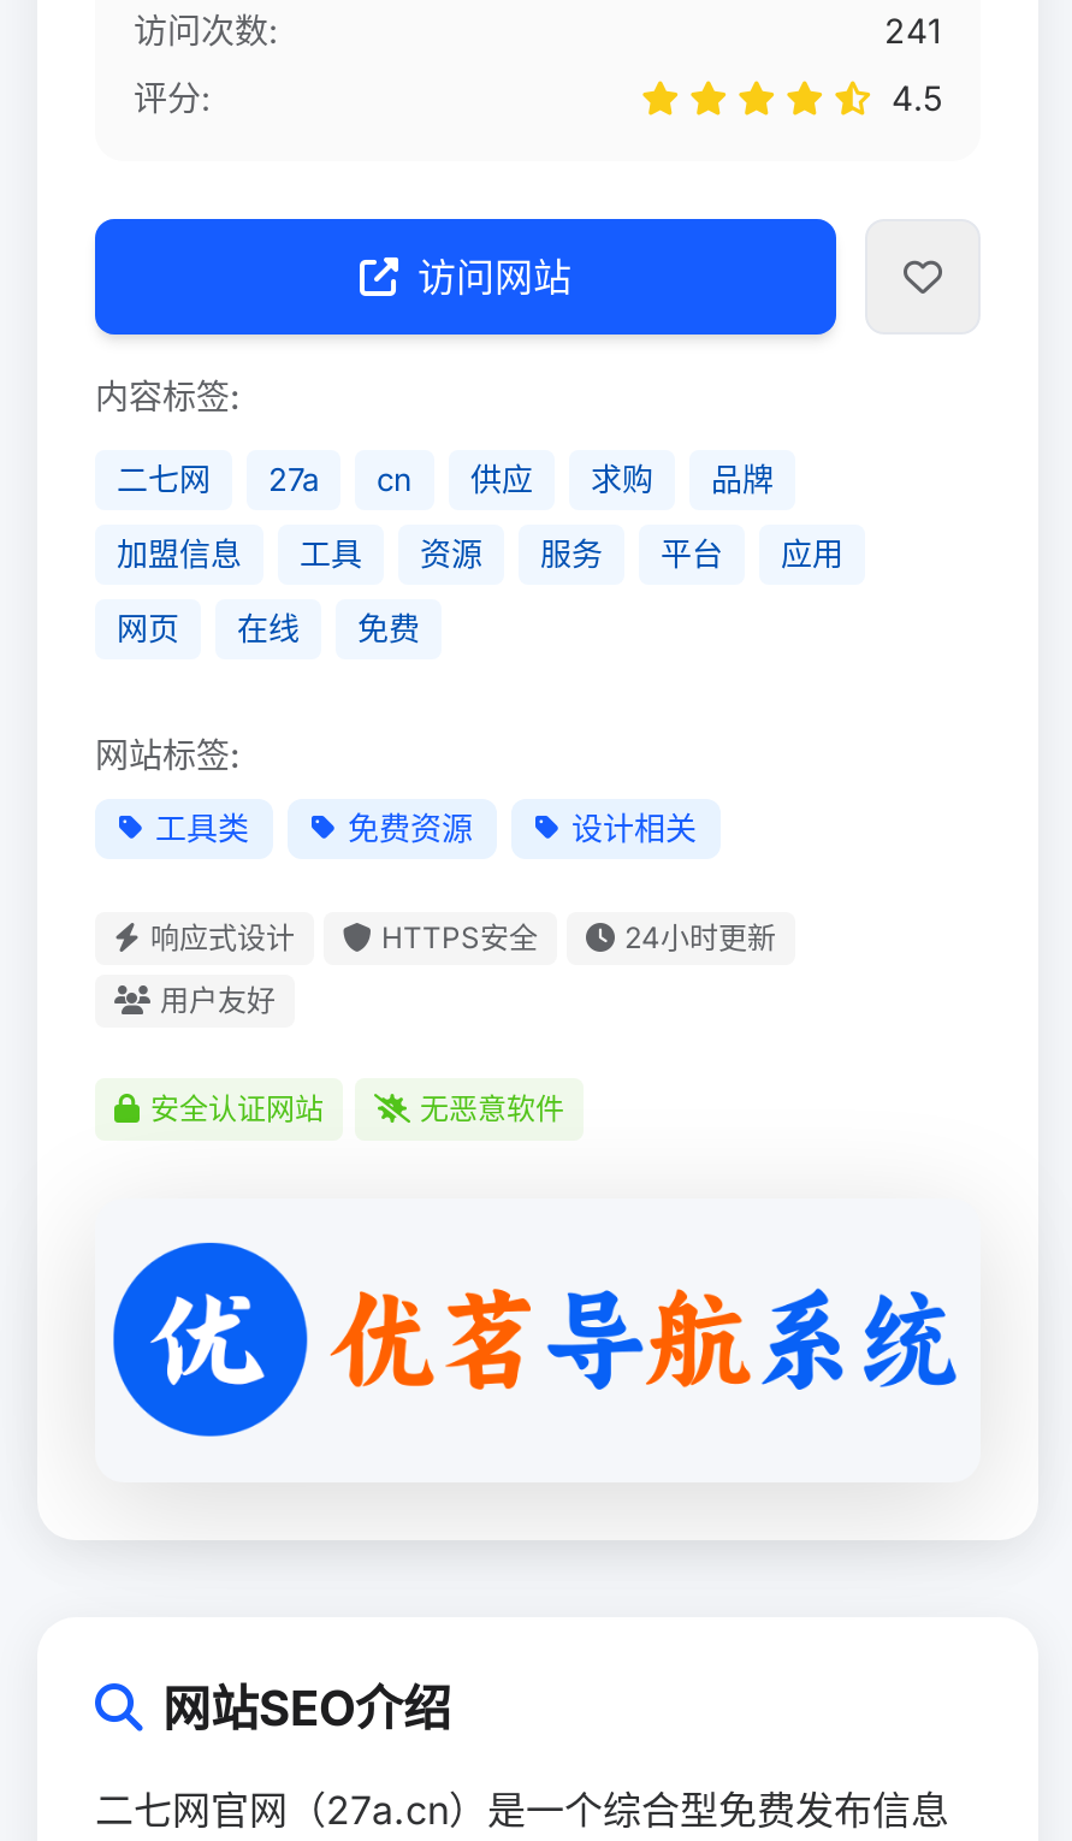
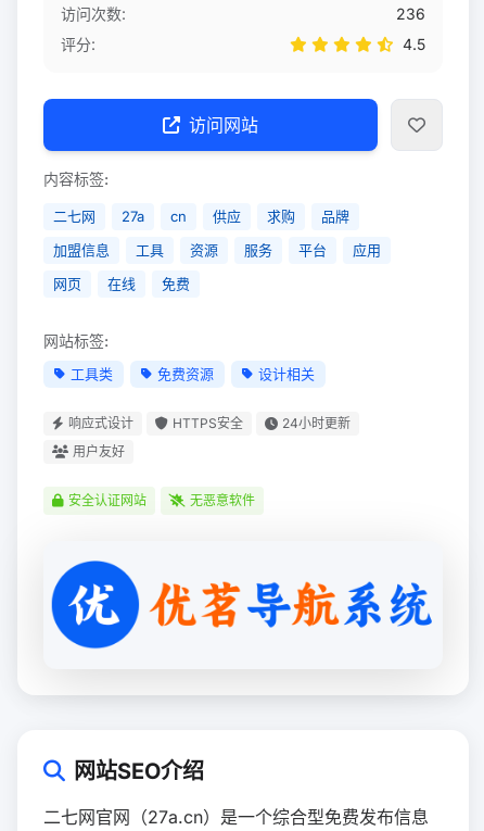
[884,10,942,51] 241 -> [396,4,425,23] 236

